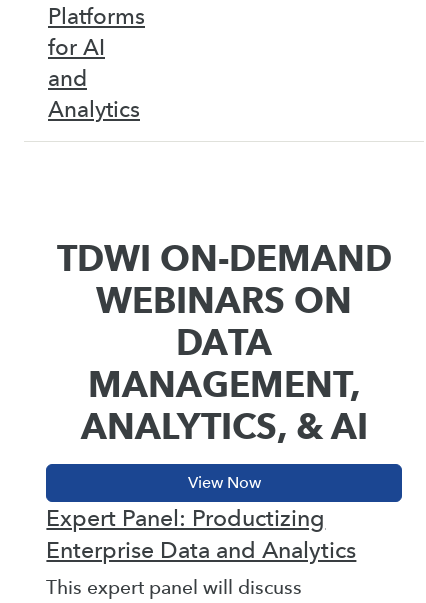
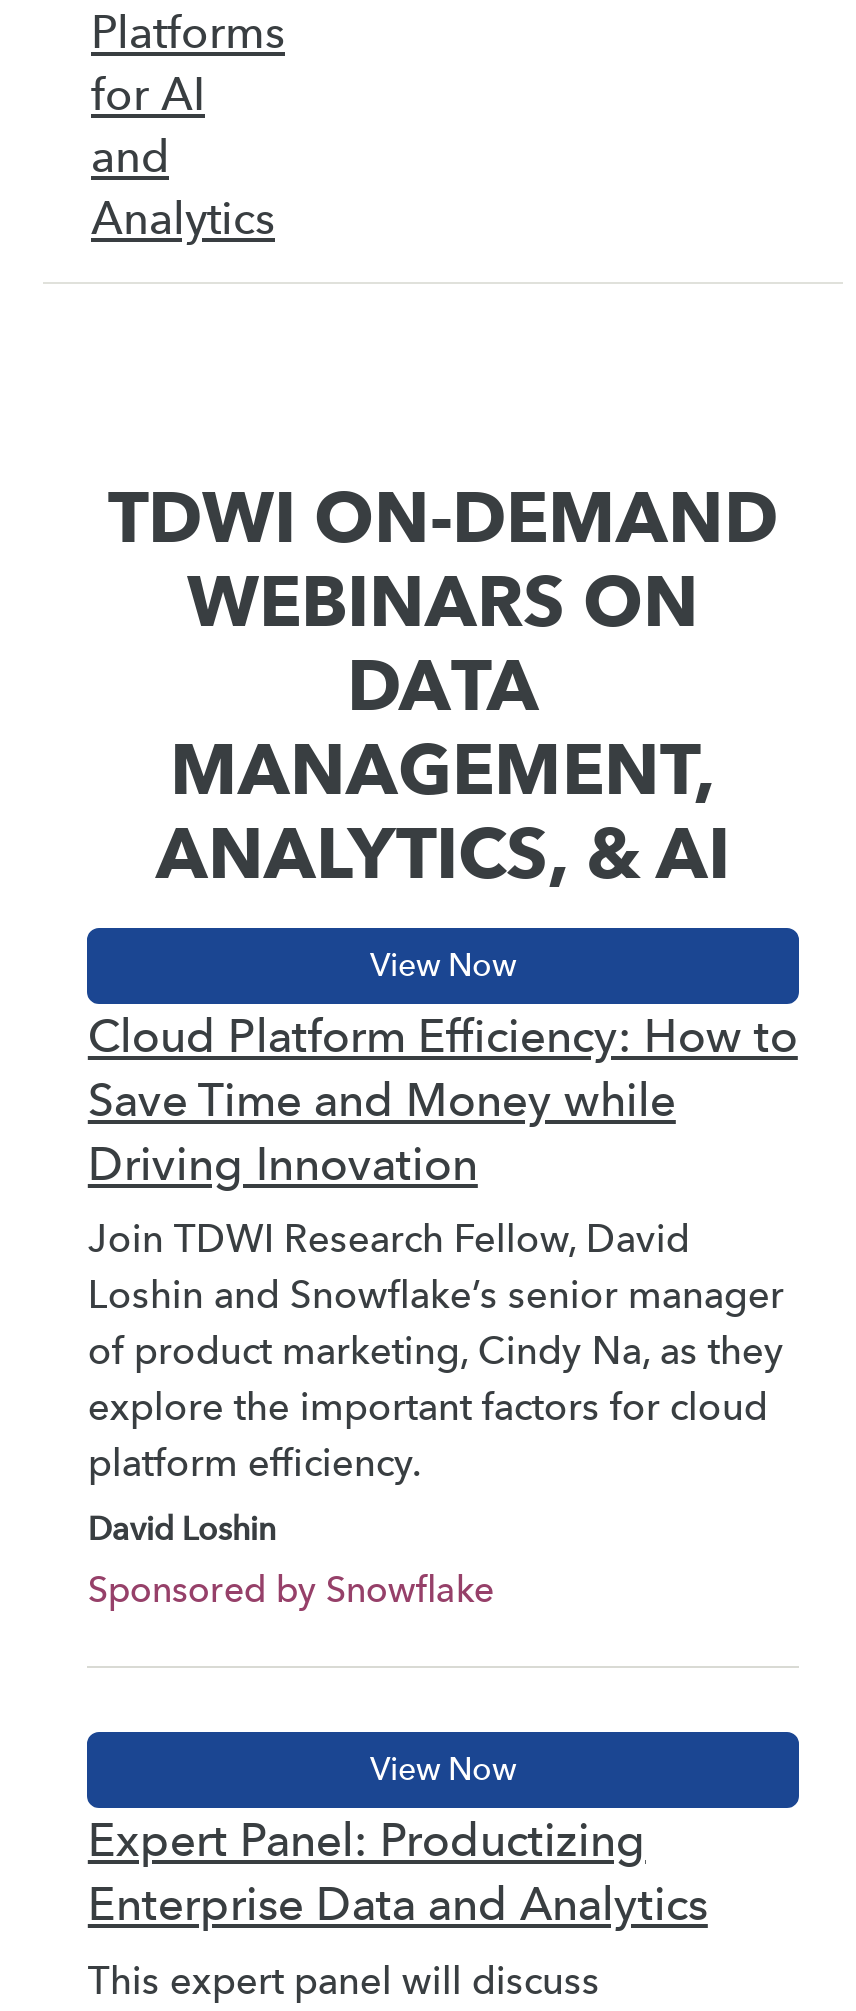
none -> [88,1007,798,1612] Cloud Platform Efficiency: How to | Save Time and Money while | Driving Innovation | Join TDWI Research Fellow, David | Loshin and Snowflake’s senior manager | of product marketing, Cindy Na, as they | explore the important factors for cloud | platform efficiency. | David Loshin | Sponsored by Snowflake

